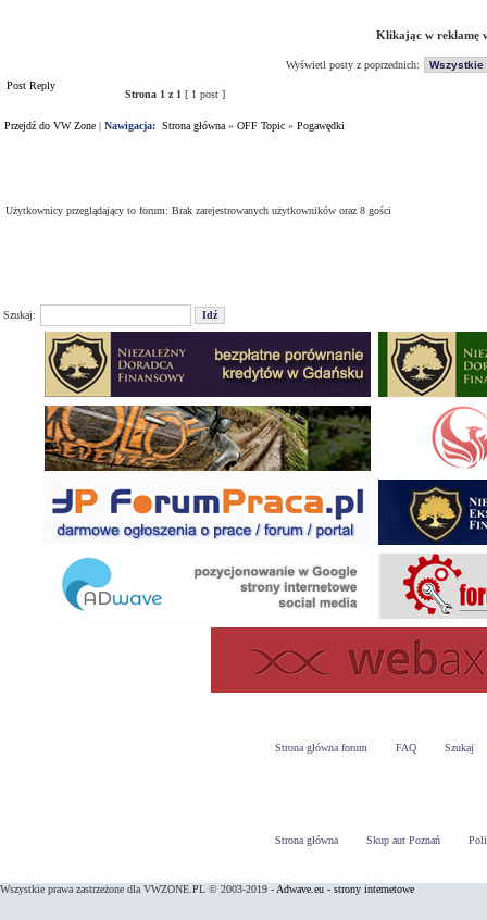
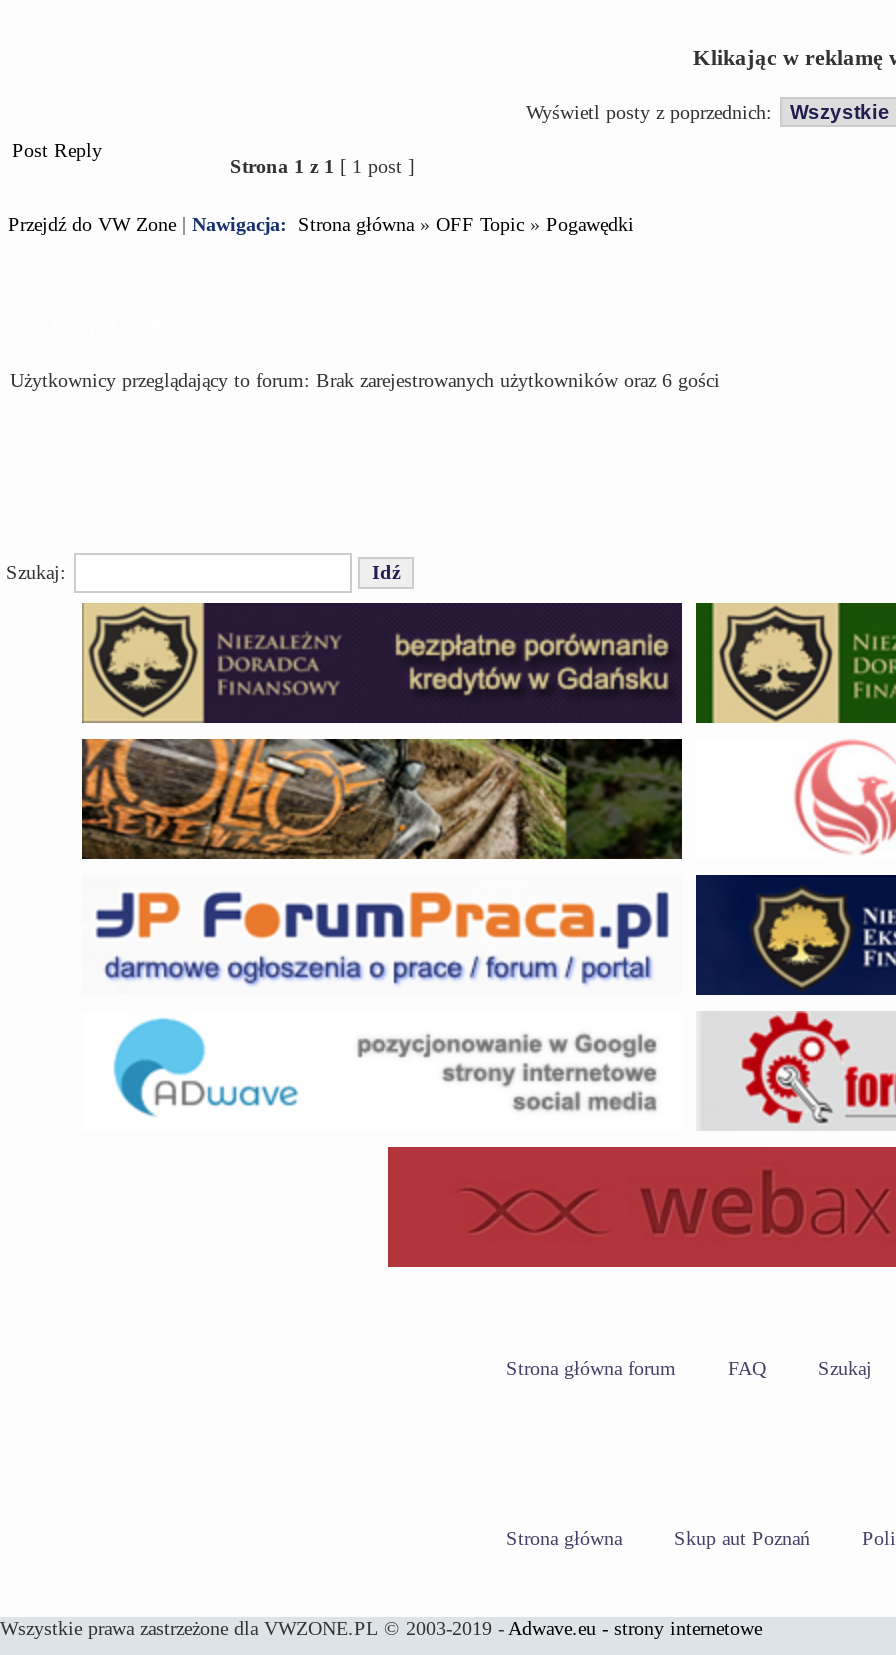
[5,204,391,216] Użytkownicy przeglądający to forum: Brak zarejestrowanych użytkowników oraz 8 gości -> [10,369,720,391] Użytkownicy przeglądający to forum: Brak zarejestrowanych użytkowników oraz 6 gości

